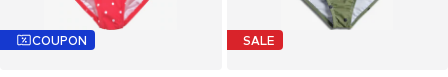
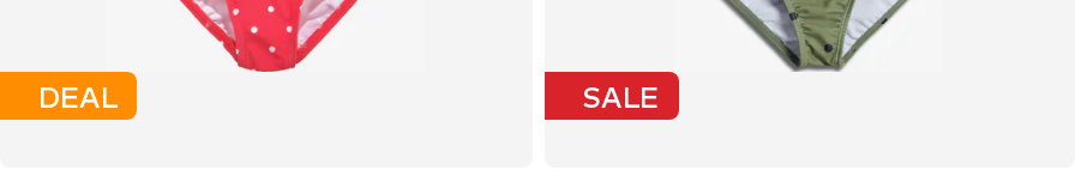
[32,33,87,48] COUPON -> [38,78,118,114] DEAL

